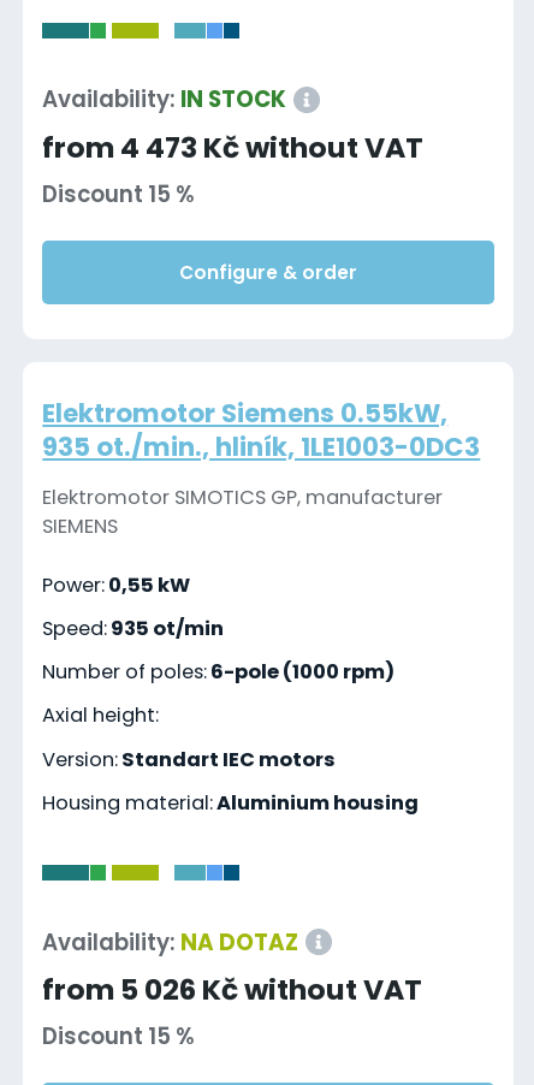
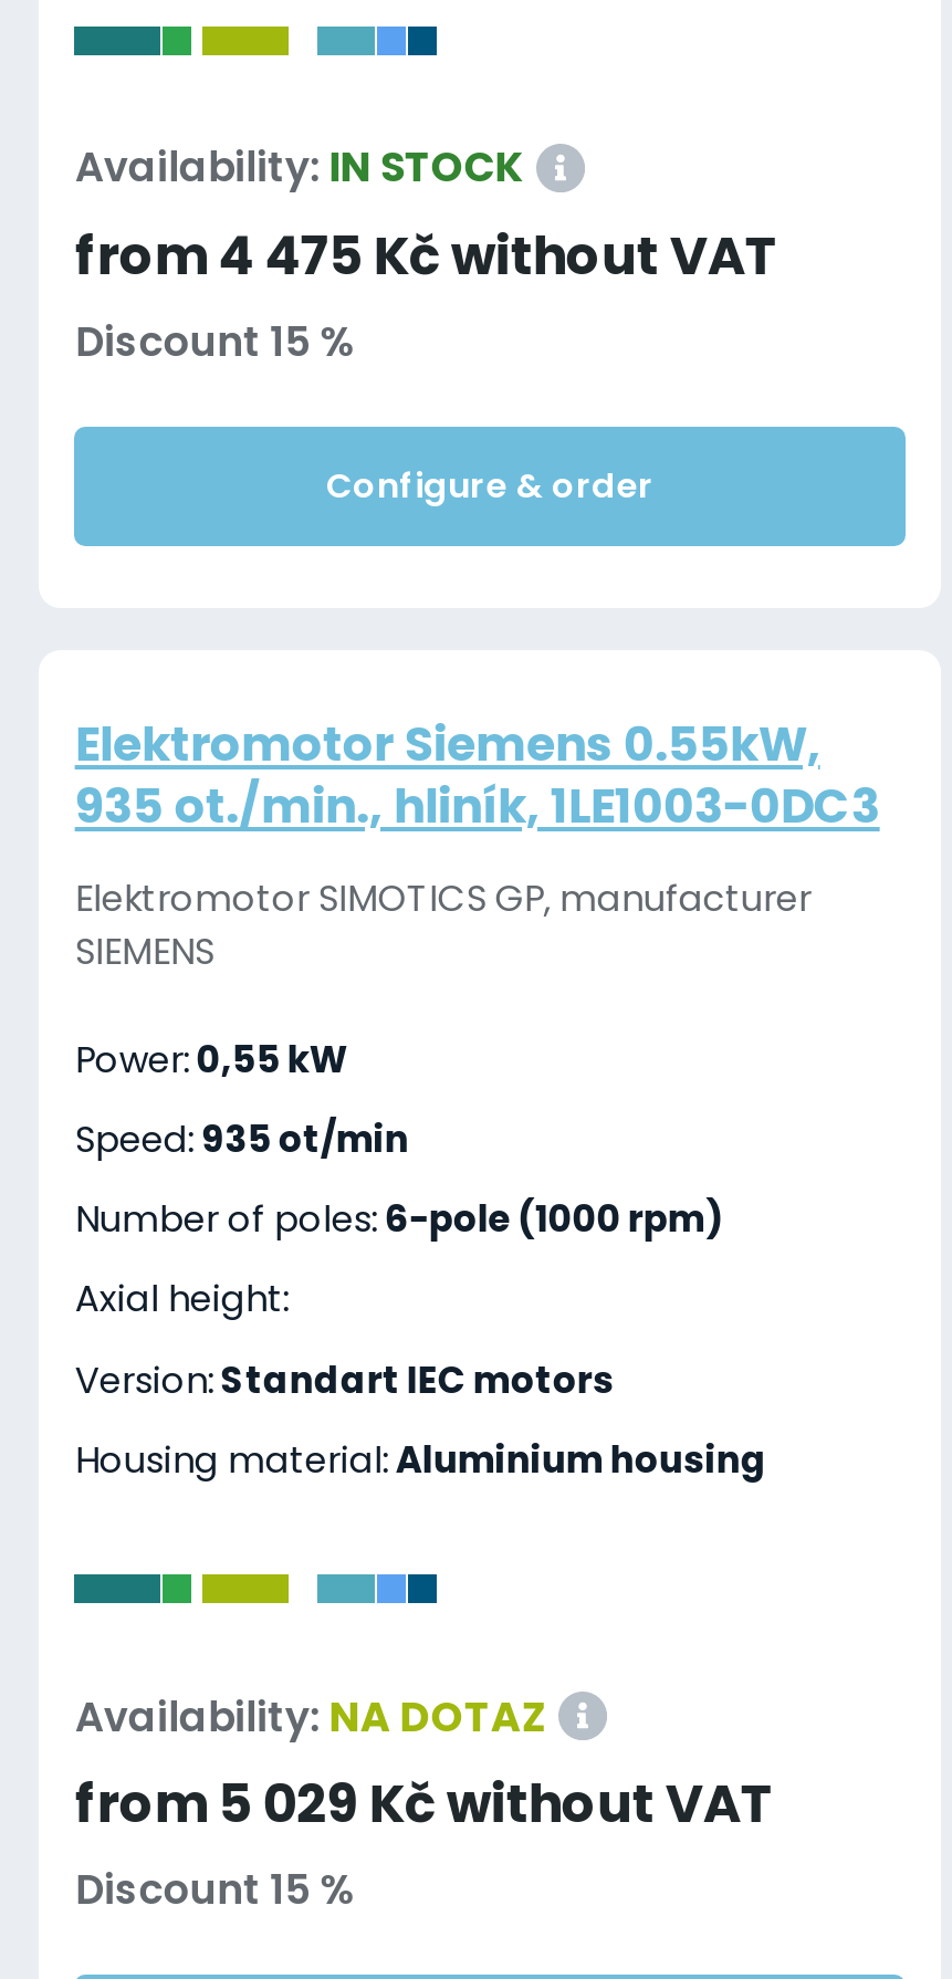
[42,128,424,167] from 4 473 Kč without VAT -> [75,219,778,292] from 4 475 Kč without VAT
[42,970,423,1009] from 5 026 Kč without VAT -> [75,1767,774,1840] from 5 029 Kč without VAT

